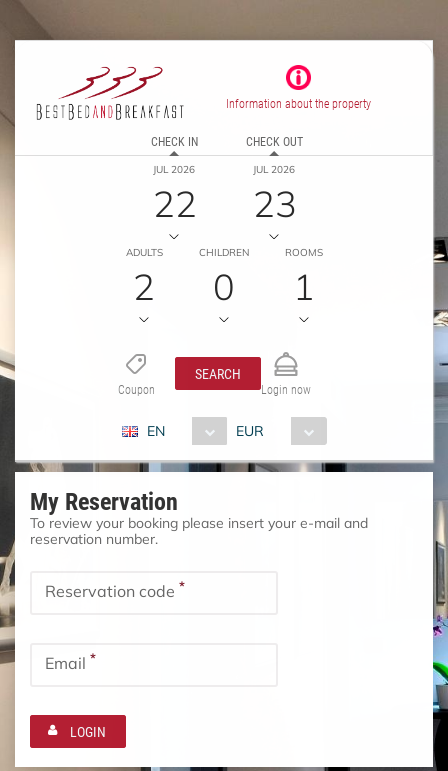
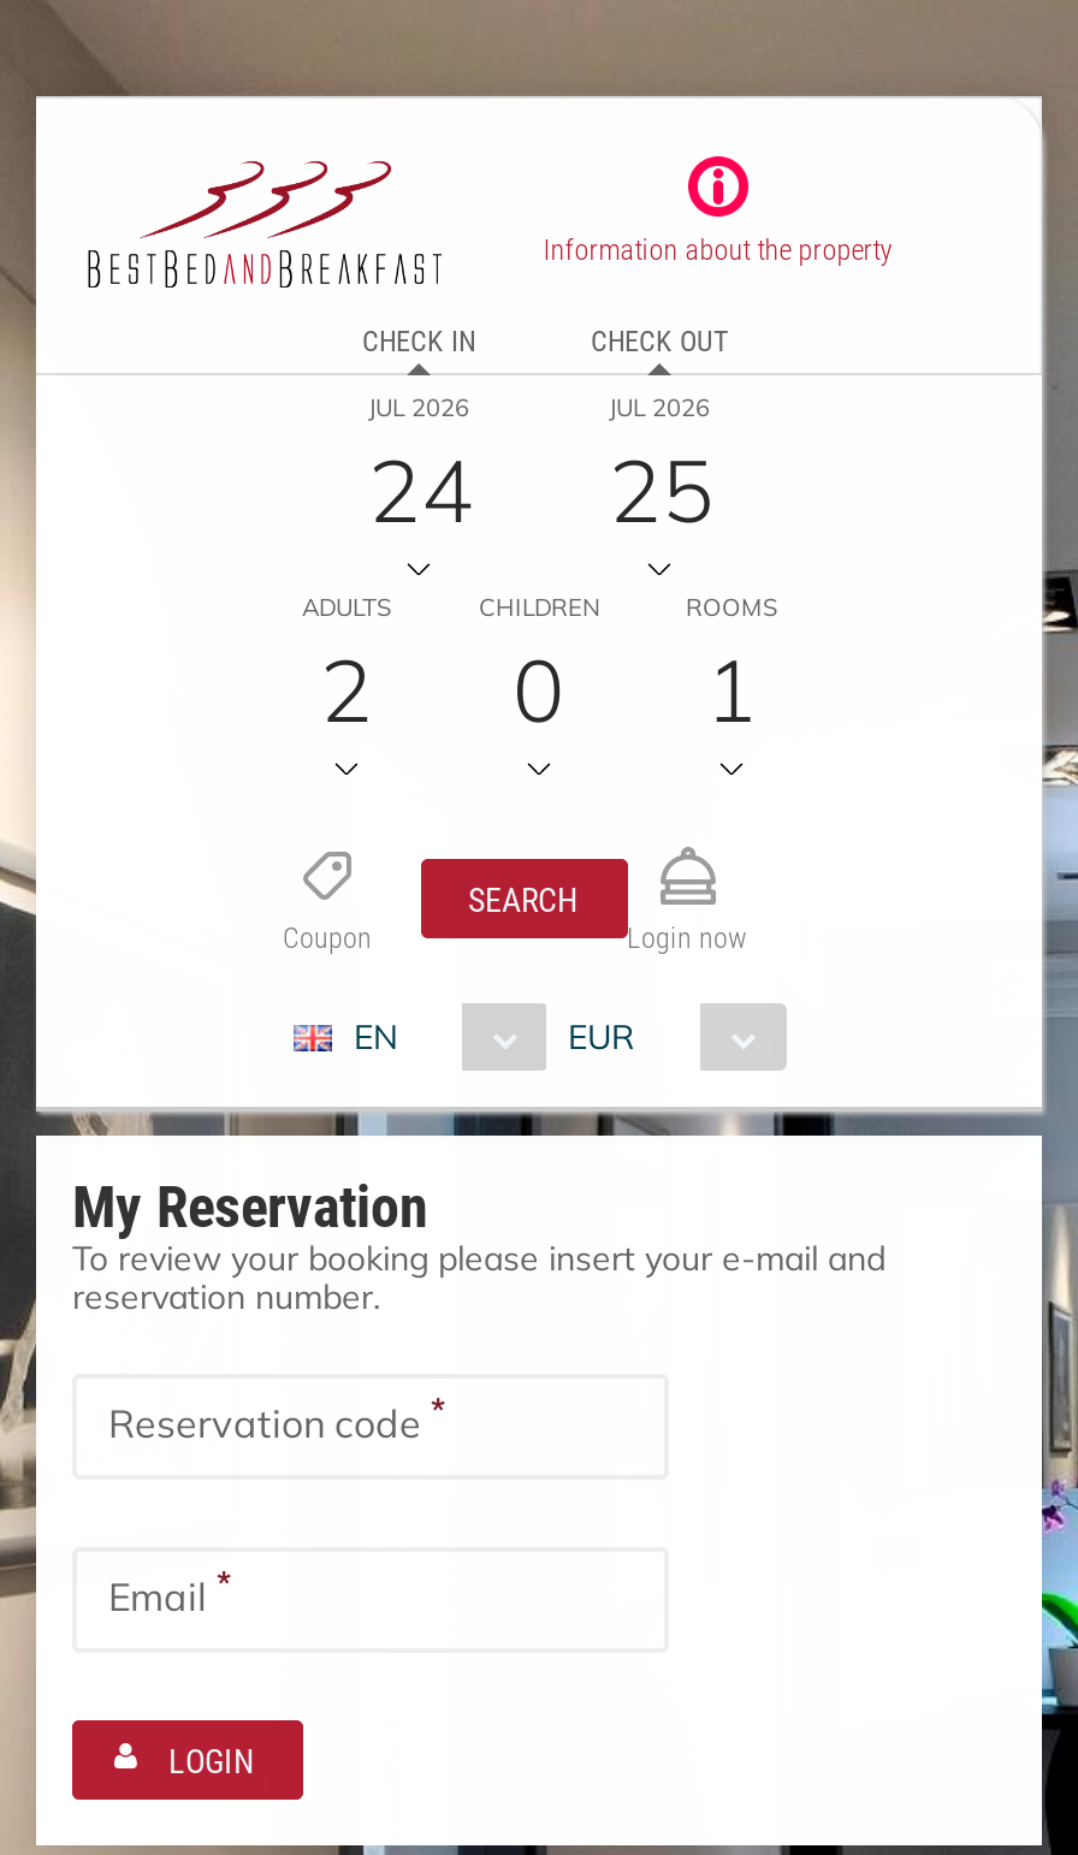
[153,180,197,226] 22 -> [368,433,474,544] 24
[253,180,297,226] 23 -> [609,433,715,544] 25

